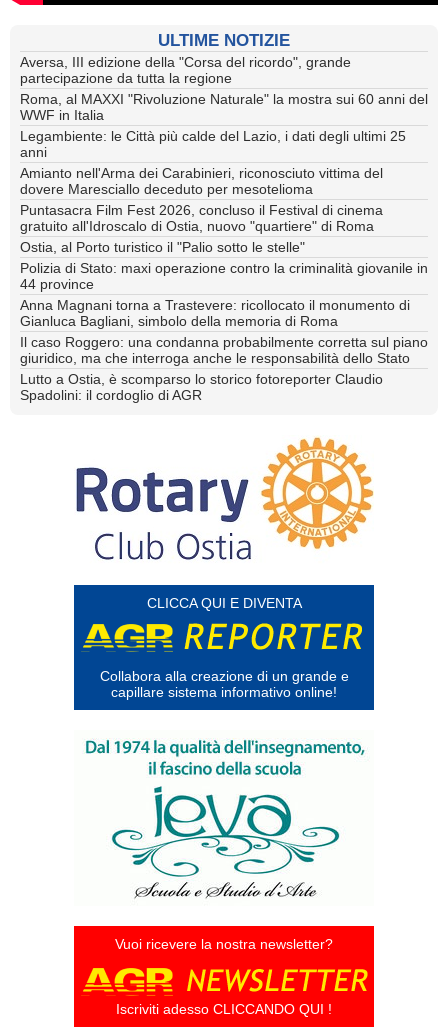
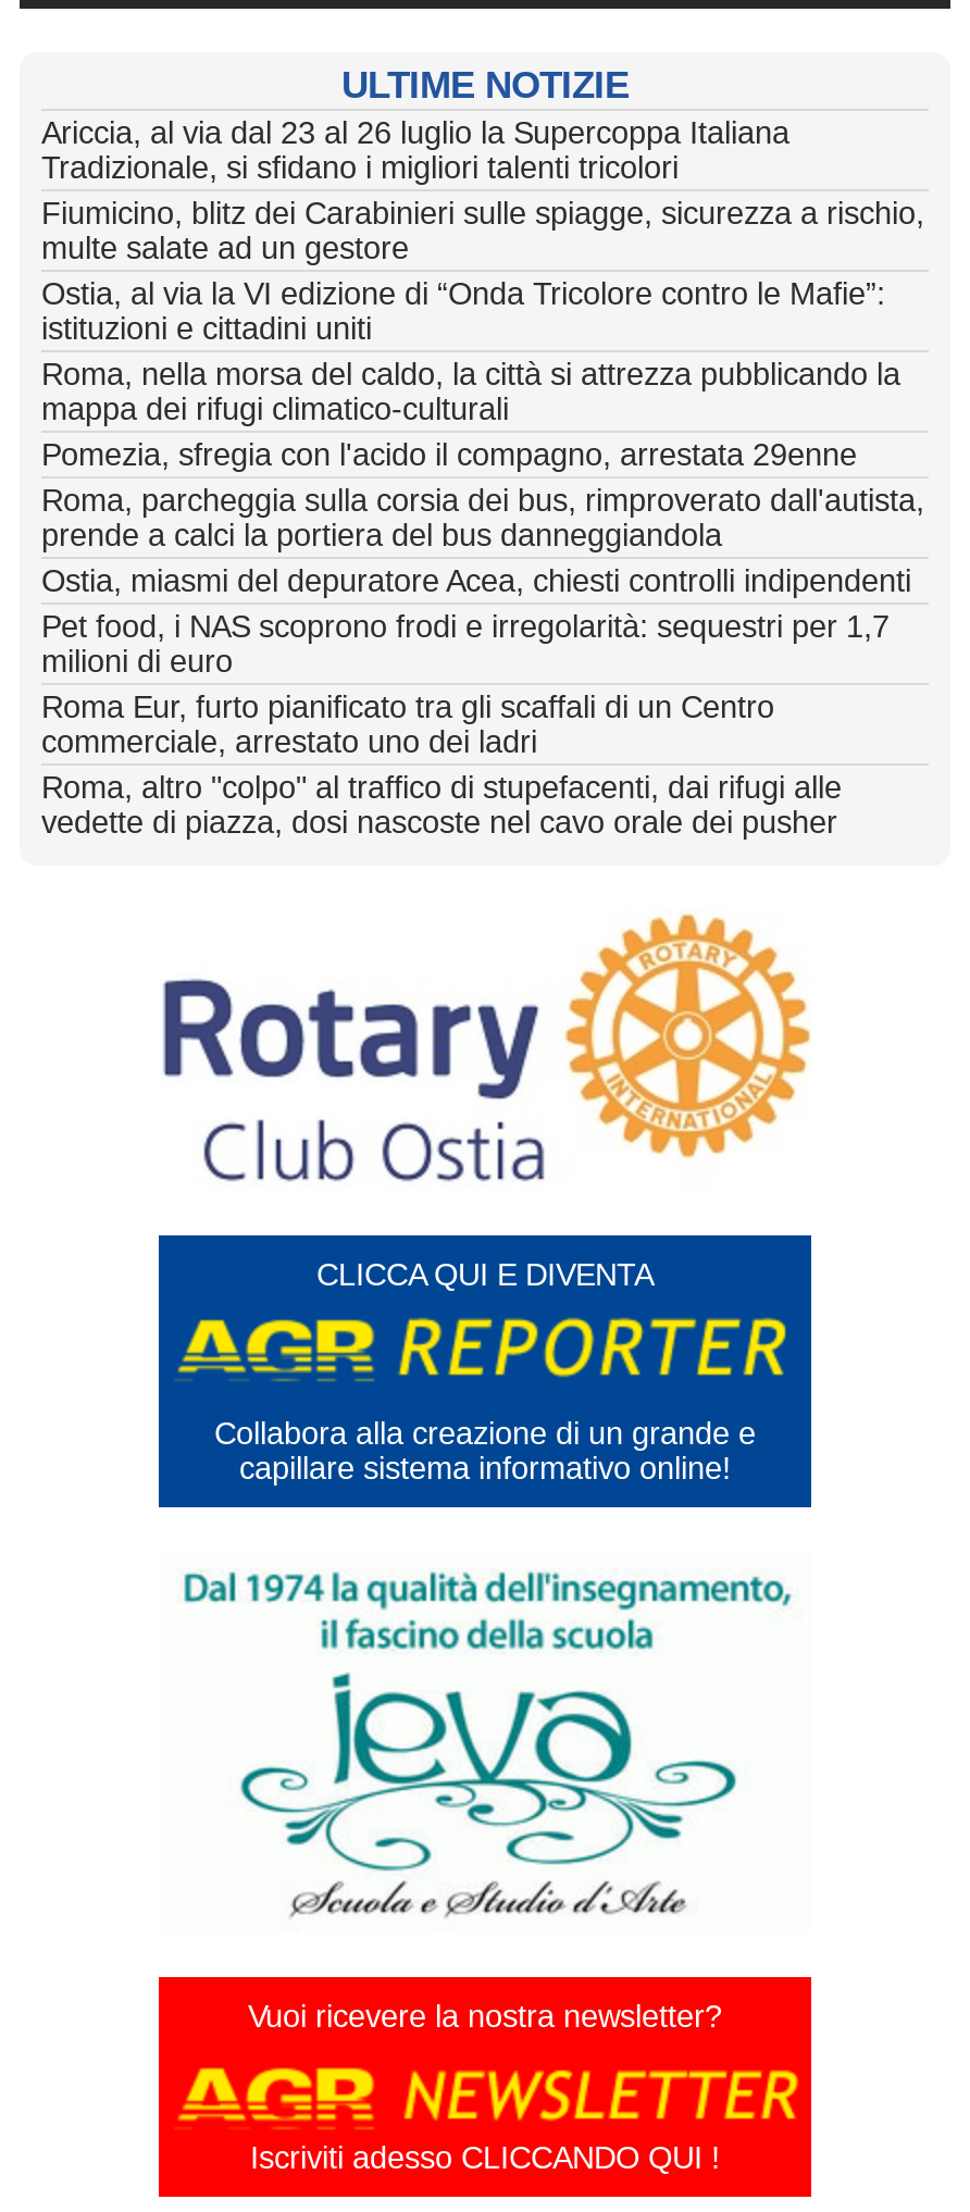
[20,54,428,403] Aversa, III edizione della "Corsa del ricordo", grande | partecipazione da tutta la regione | Roma, al MAXXI "Rivoluzione Naturale" la mostra sui 60 anni del | WWF in Italia | Legambiente: le Città più calde del Lazio, i dati degli ultimi 25 | anni | Amianto nell'Arma dei Carabinieri, riconosciuto vittima del | dovere Maresciallo deceduto per mesotelioma | Puntasacra Film Fest 2026, concluso il Festival di cinema | gratuito all'Idroscalo di Ostia, nuovo "quartiere" di Roma | Ostia, al Porto turistico il "Palio sotto le stelle" | Polizia di Stato: maxi operazione contro la criminalità giovanile in | 44 province | Anna Magnani torna a Trastevere: ricollocato il monumento di | Gianluca Bagliani, simbolo della memoria di Roma | Il caso Roggero: una condanna probabilmente corretta sul piano | giuridico, ma che interroga anche le responsabilità dello Stato | Lutto a Ostia, è scomparso lo storico fotoreporter Claudio | Spadolini: il cordoglio di AGR -> [41,115,924,839] Ariccia, al via dal 23 al 26 luglio la Supercoppa Italiana | Tradizionale, si sfidano i migliori talenti tricolori | Fiumicino, blitz dei Carabinieri sulle spiagge, sicurezza a rischio, | multe salate ad un gestore | Ostia, al via la VI edizione di “Onda Tricolore contro le Mafie”: | istituzioni e cittadini uniti | Roma, nella morsa del caldo, la città si attrezza pubblicando la | mappa dei rifugi climatico-culturali | Pomezia, sfregia con l'acido il compagno, arrestata 29enne | Roma, parcheggia sulla corsia dei bus, rimproverato dall'autista, | prende a calci la portiera del bus danneggiandola | Ostia, miasmi del depuratore Acea, chiesti controlli indipendenti | Pet food, i NAS scoprono frodi e irregolarità: sequestri per 1,7 | milioni di euro | Roma Eur, furto pianificato tra gli scaffali di un Centro | commerciale, arrestato uno dei ladri | Roma, altro "colpo" al traffico di stupefacenti, dai rifugi alle | vedette di piazza, dosi nascoste nel cavo orale dei pusher

